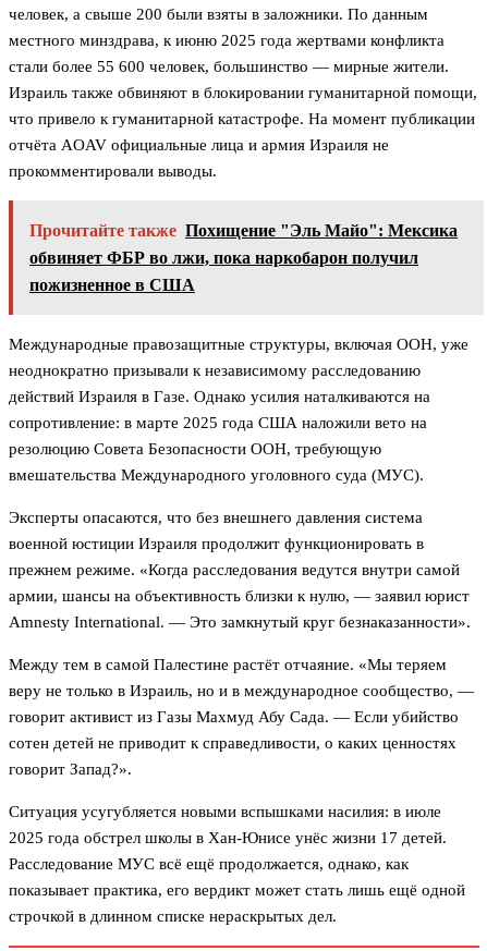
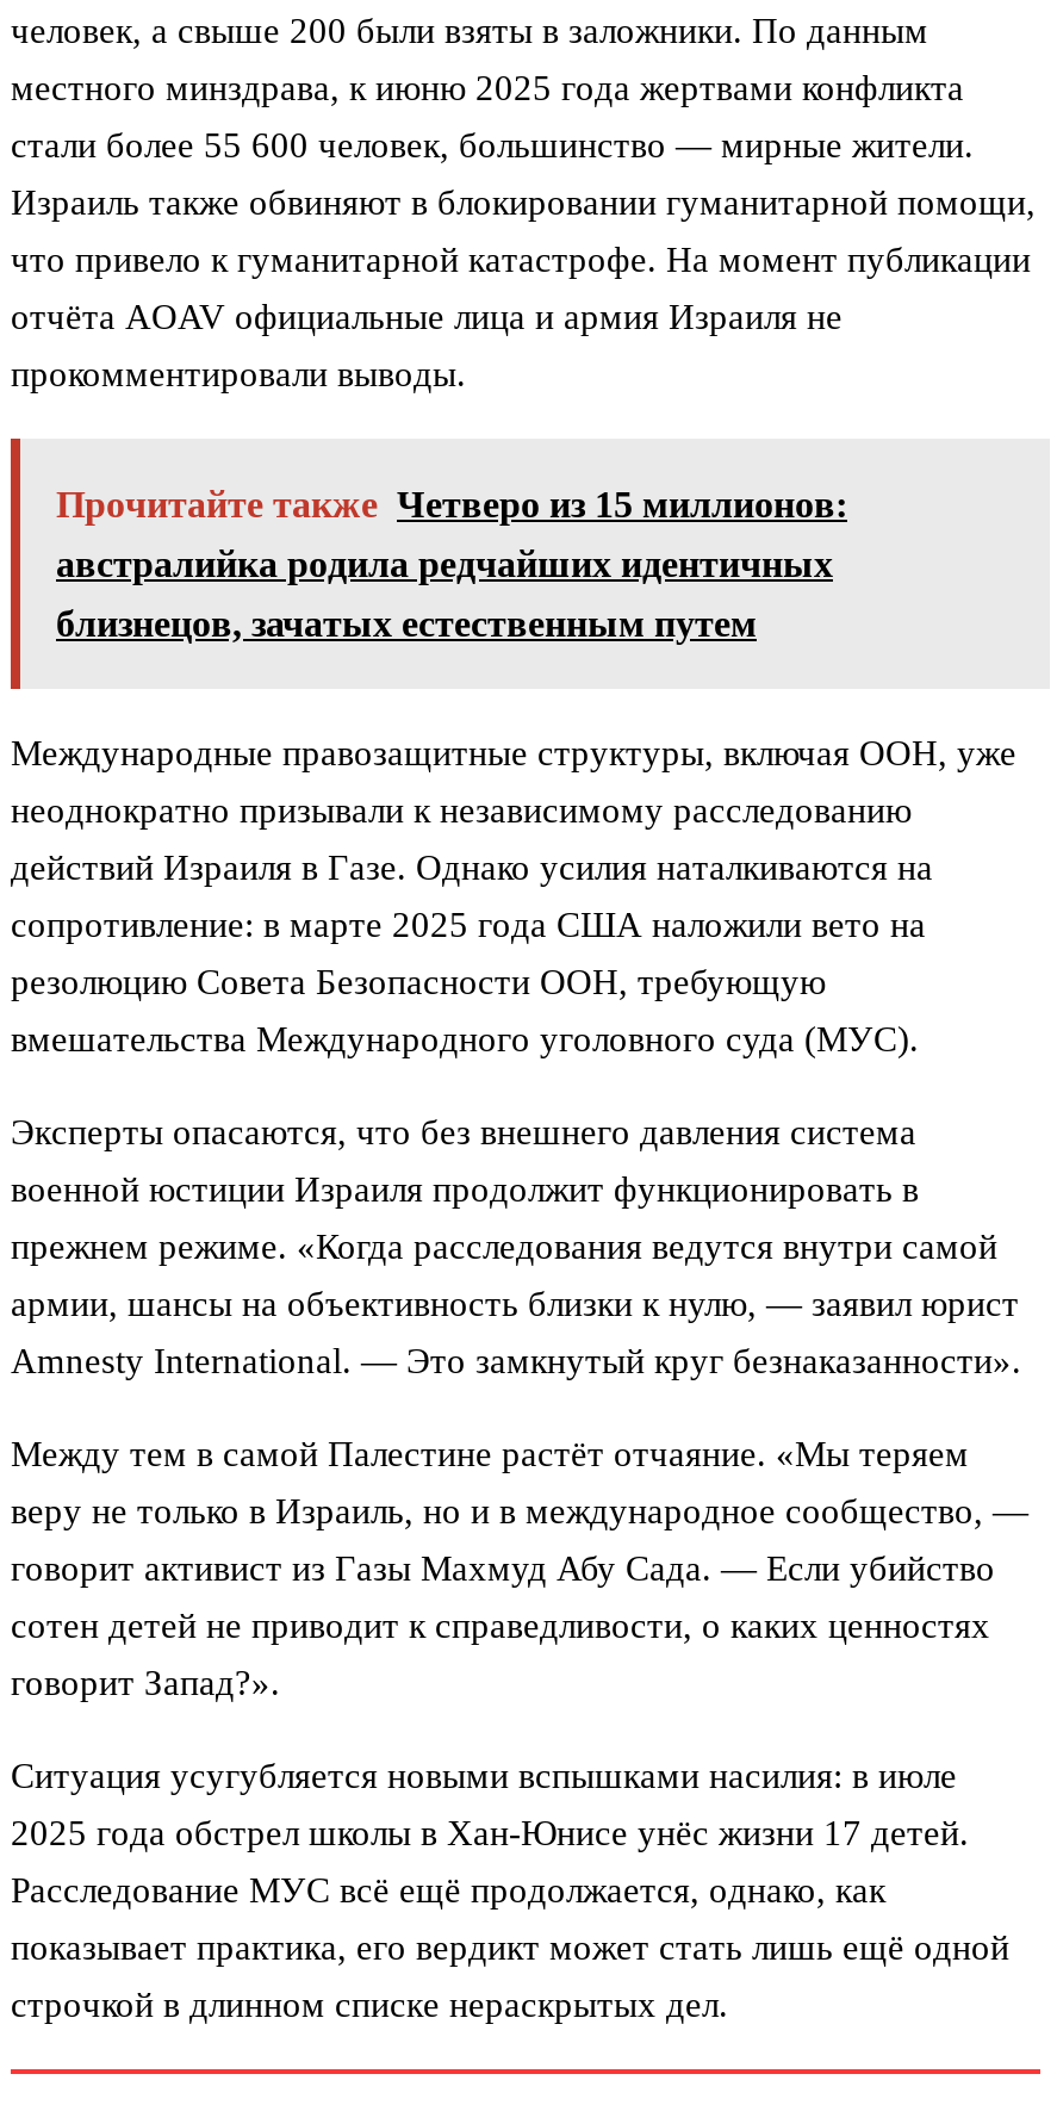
[29,221,458,240] Прочитайте также Похищение "Эль Майо": Мексика -> [56,485,847,525] Прочитайте также Четверо из 15 миллионов:
[29,249,418,267] обвиняет ФБР во лжи, пока наркобарон получил -> [56,544,833,585] австралийка родила редчайших идентичных
[29,276,195,294] пожизненное в США -> [56,604,757,644] близнецов, зачатых естественным путем

